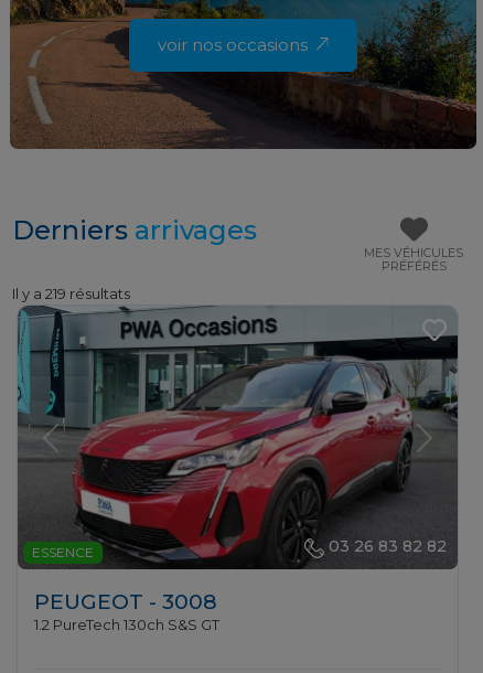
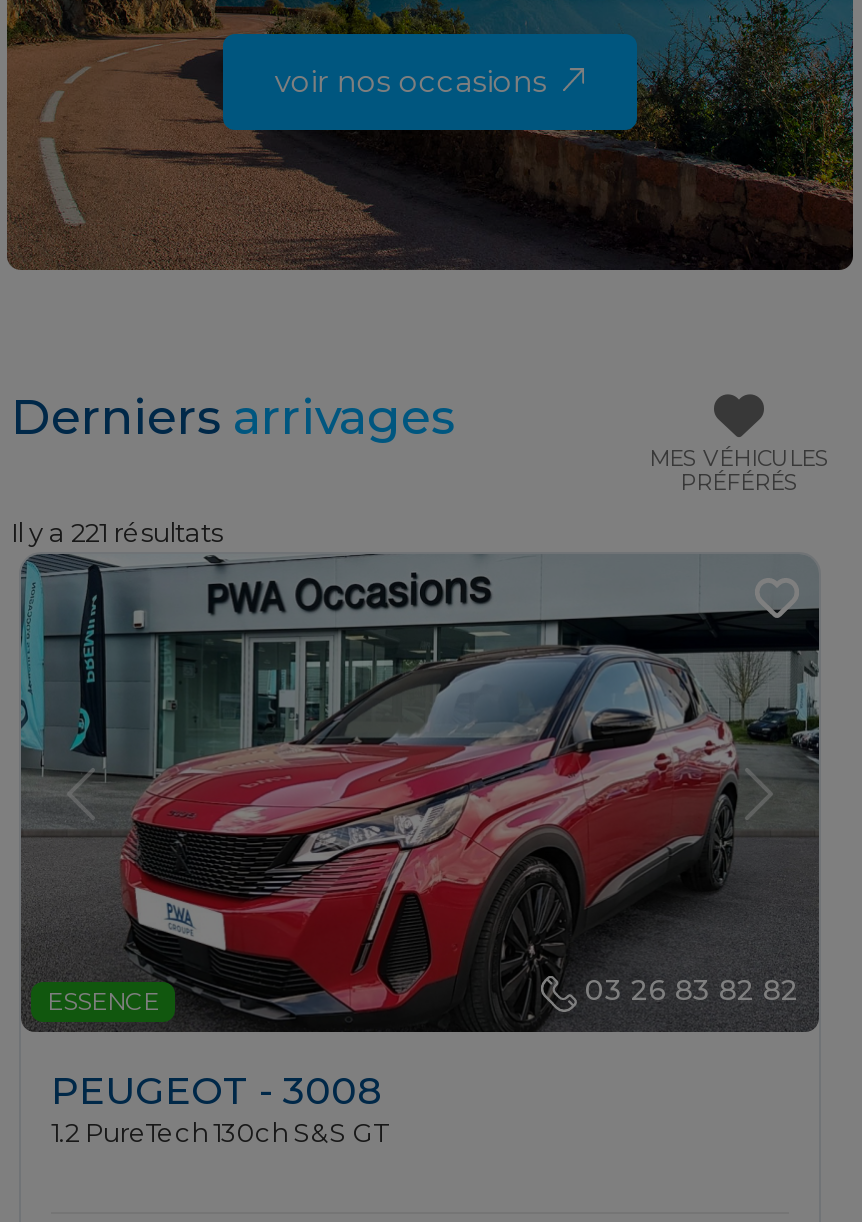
[12,285,130,302] Il y a 219 résultats -> [11,516,223,548] Il y a 221 résultats

